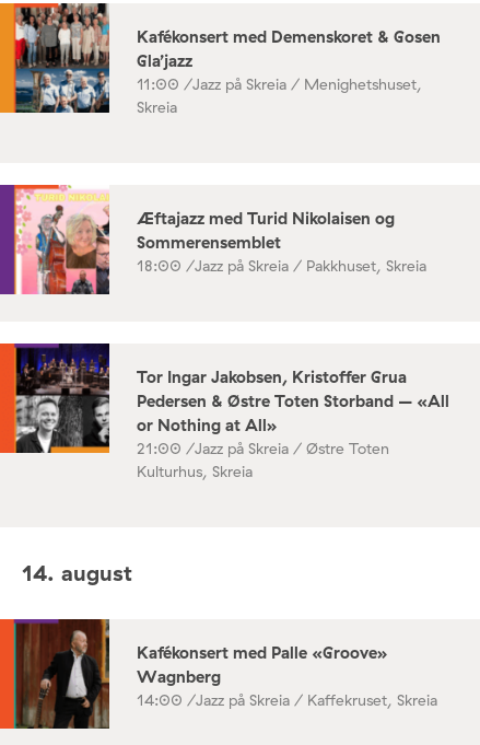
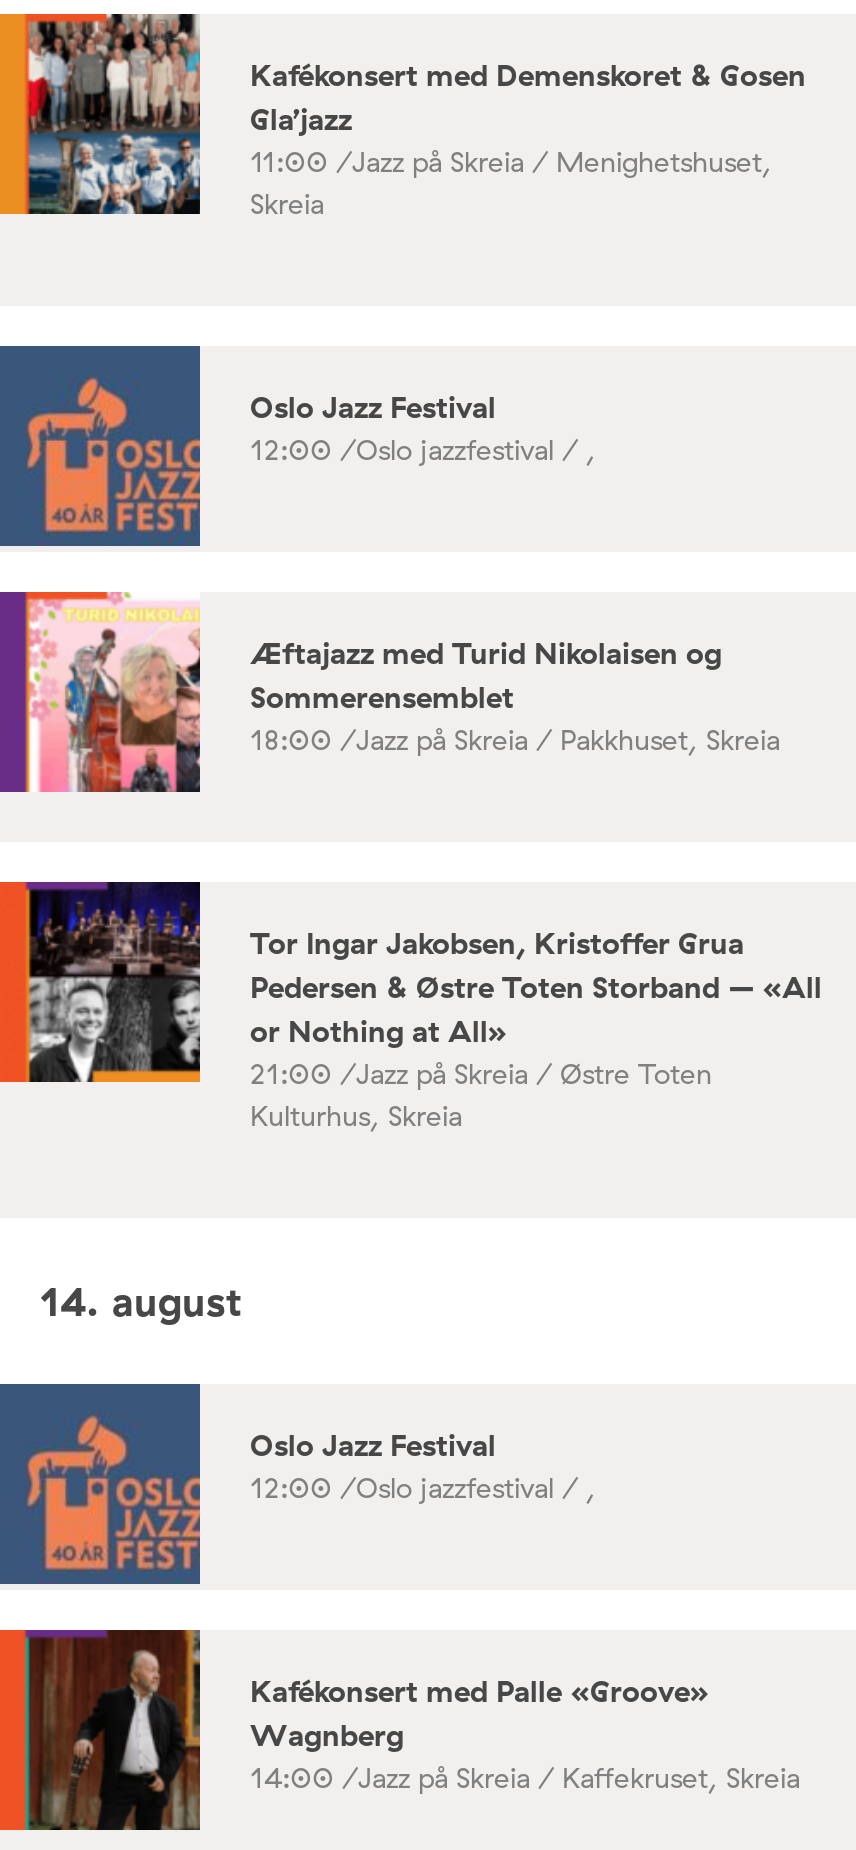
none -> [6,344,596,548] [image] | Oslo Jazz Festival | 12:00 /Oslo jazzfestival / ,
none -> [6,1382,596,1586] [image] | Oslo Jazz Festival | 12:00 /Oslo jazzfestival / ,

